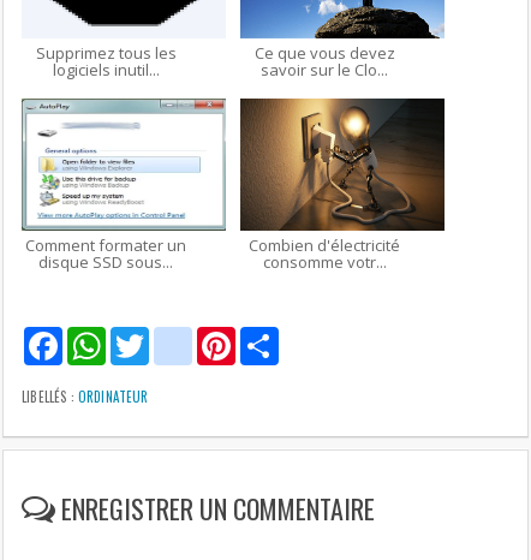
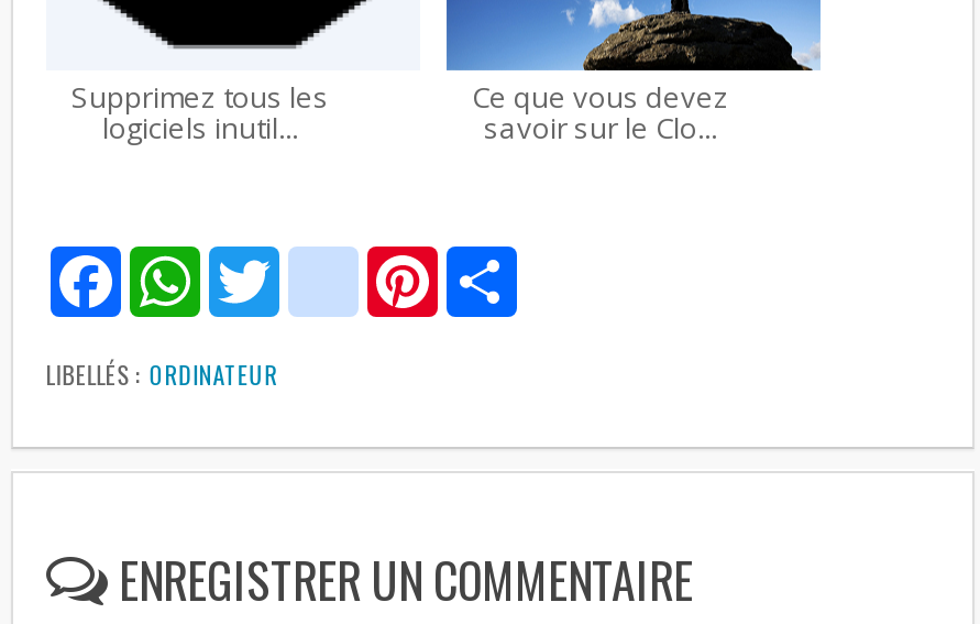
[20,97,227,273] [image] | Comment formater un | disque SSD sous... -> none
[239,97,446,273] [image] | Combien d'électricité | consomme votr... -> none

